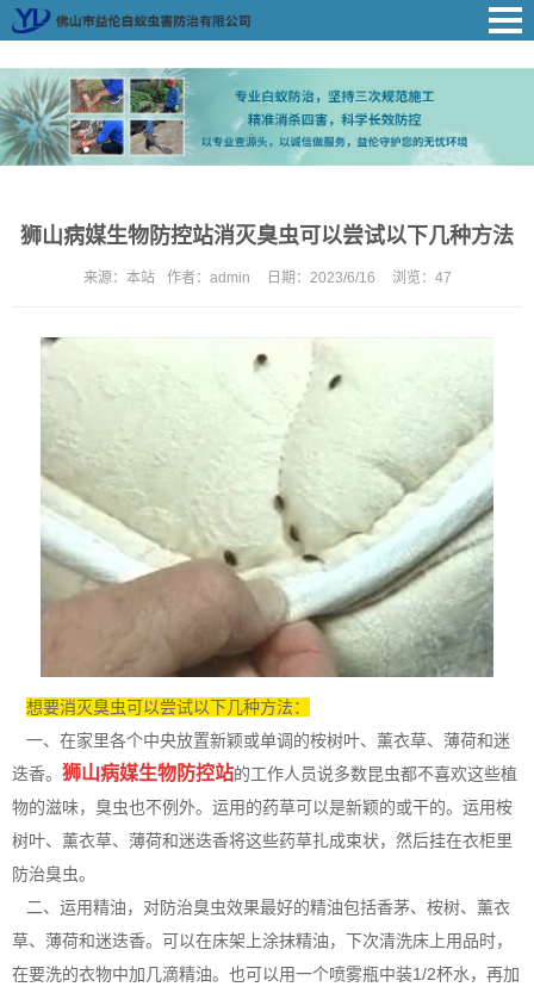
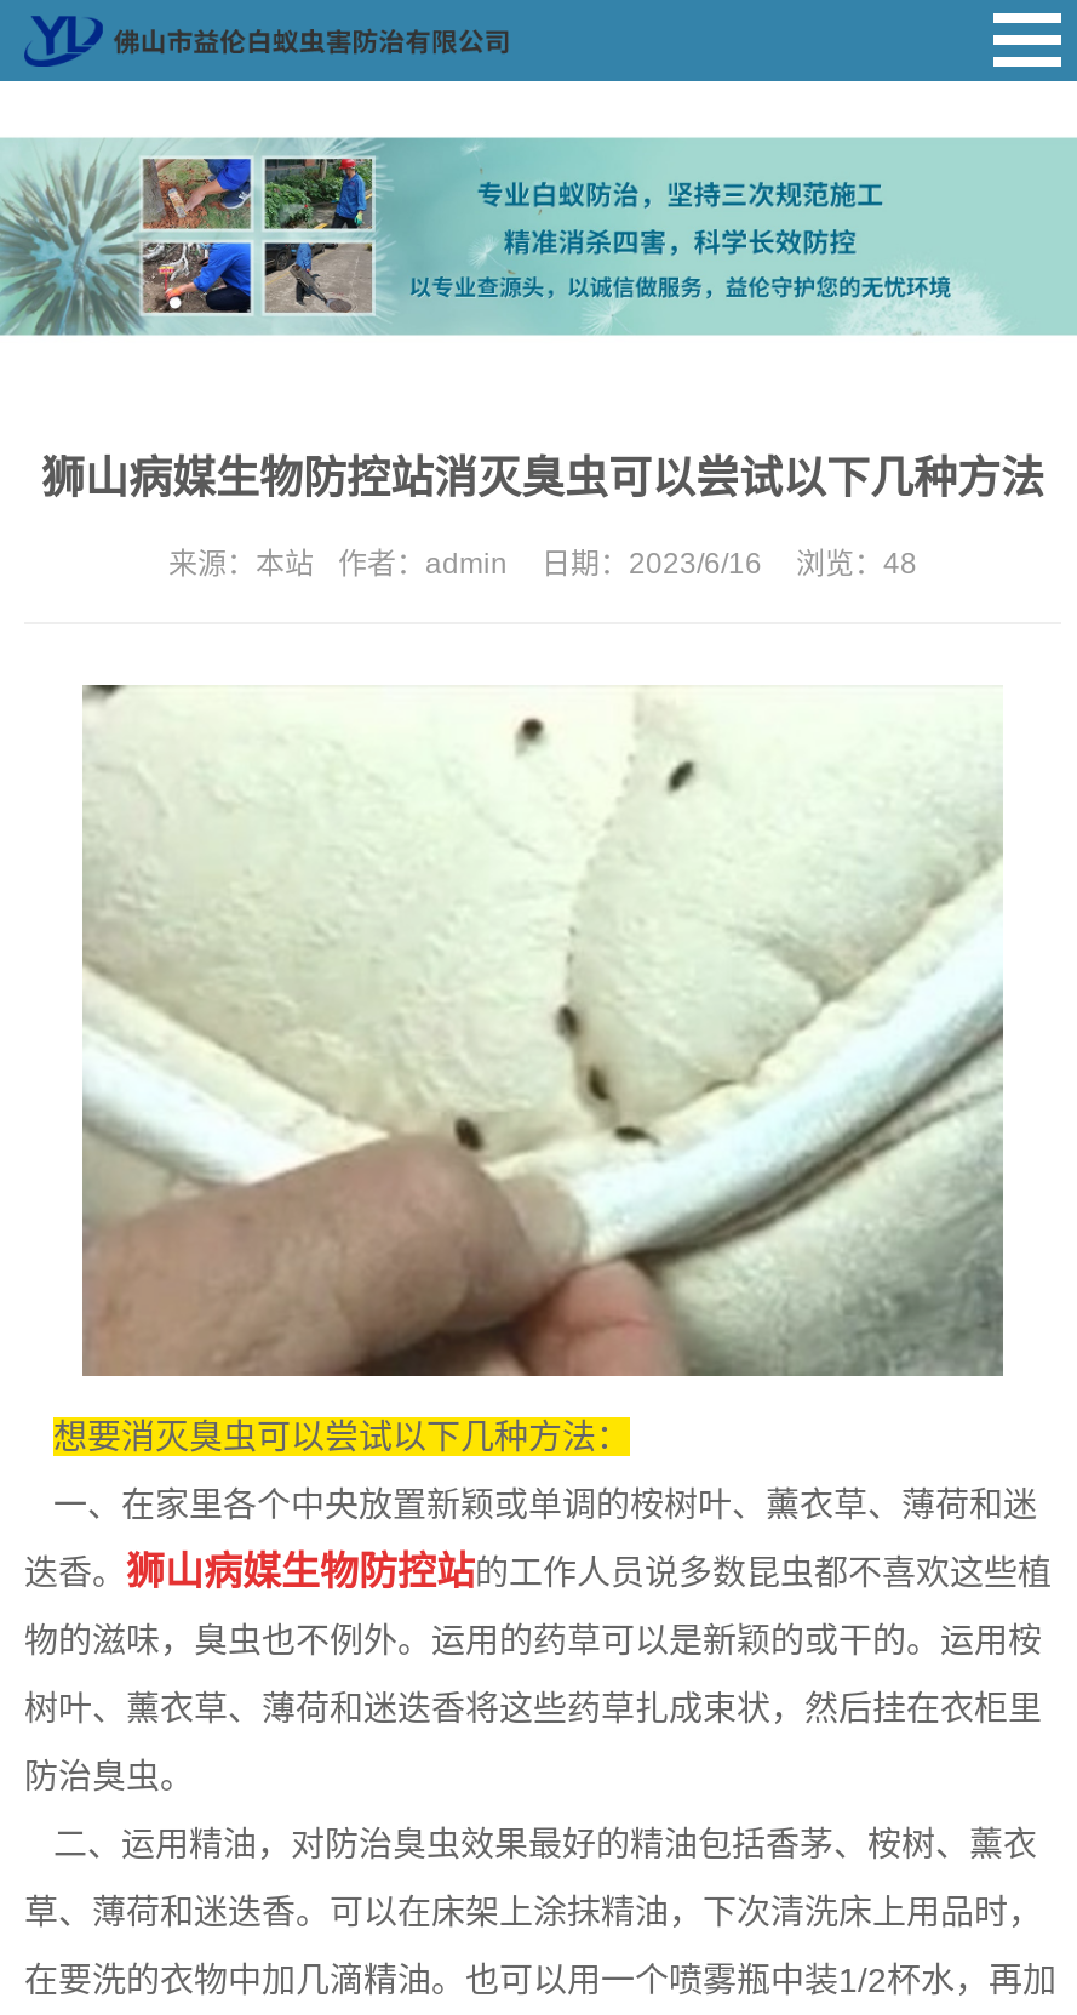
[83,269,451,286] 来源：本站 作者：admin 日期：2023/6/16 浏览：47 -> [168,547,917,581] 来源：本站 作者：admin 日期：2023/6/16 浏览：48

